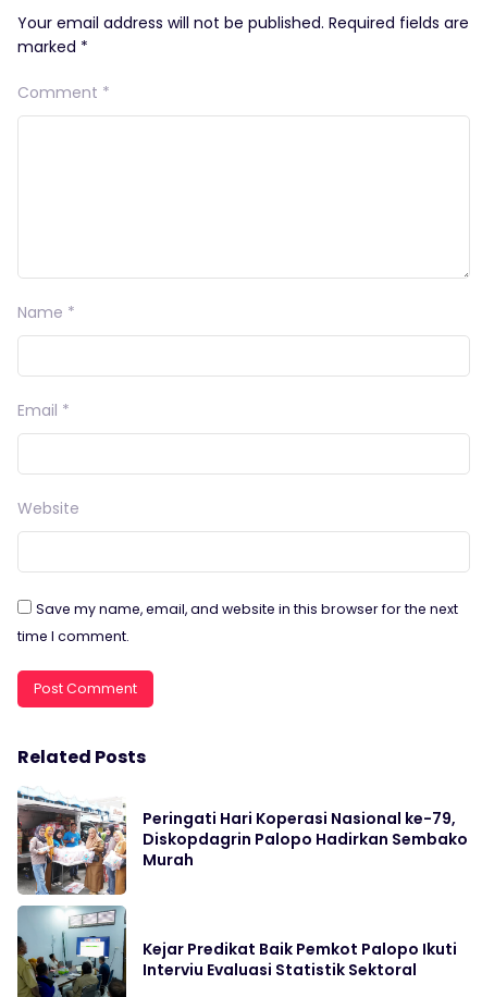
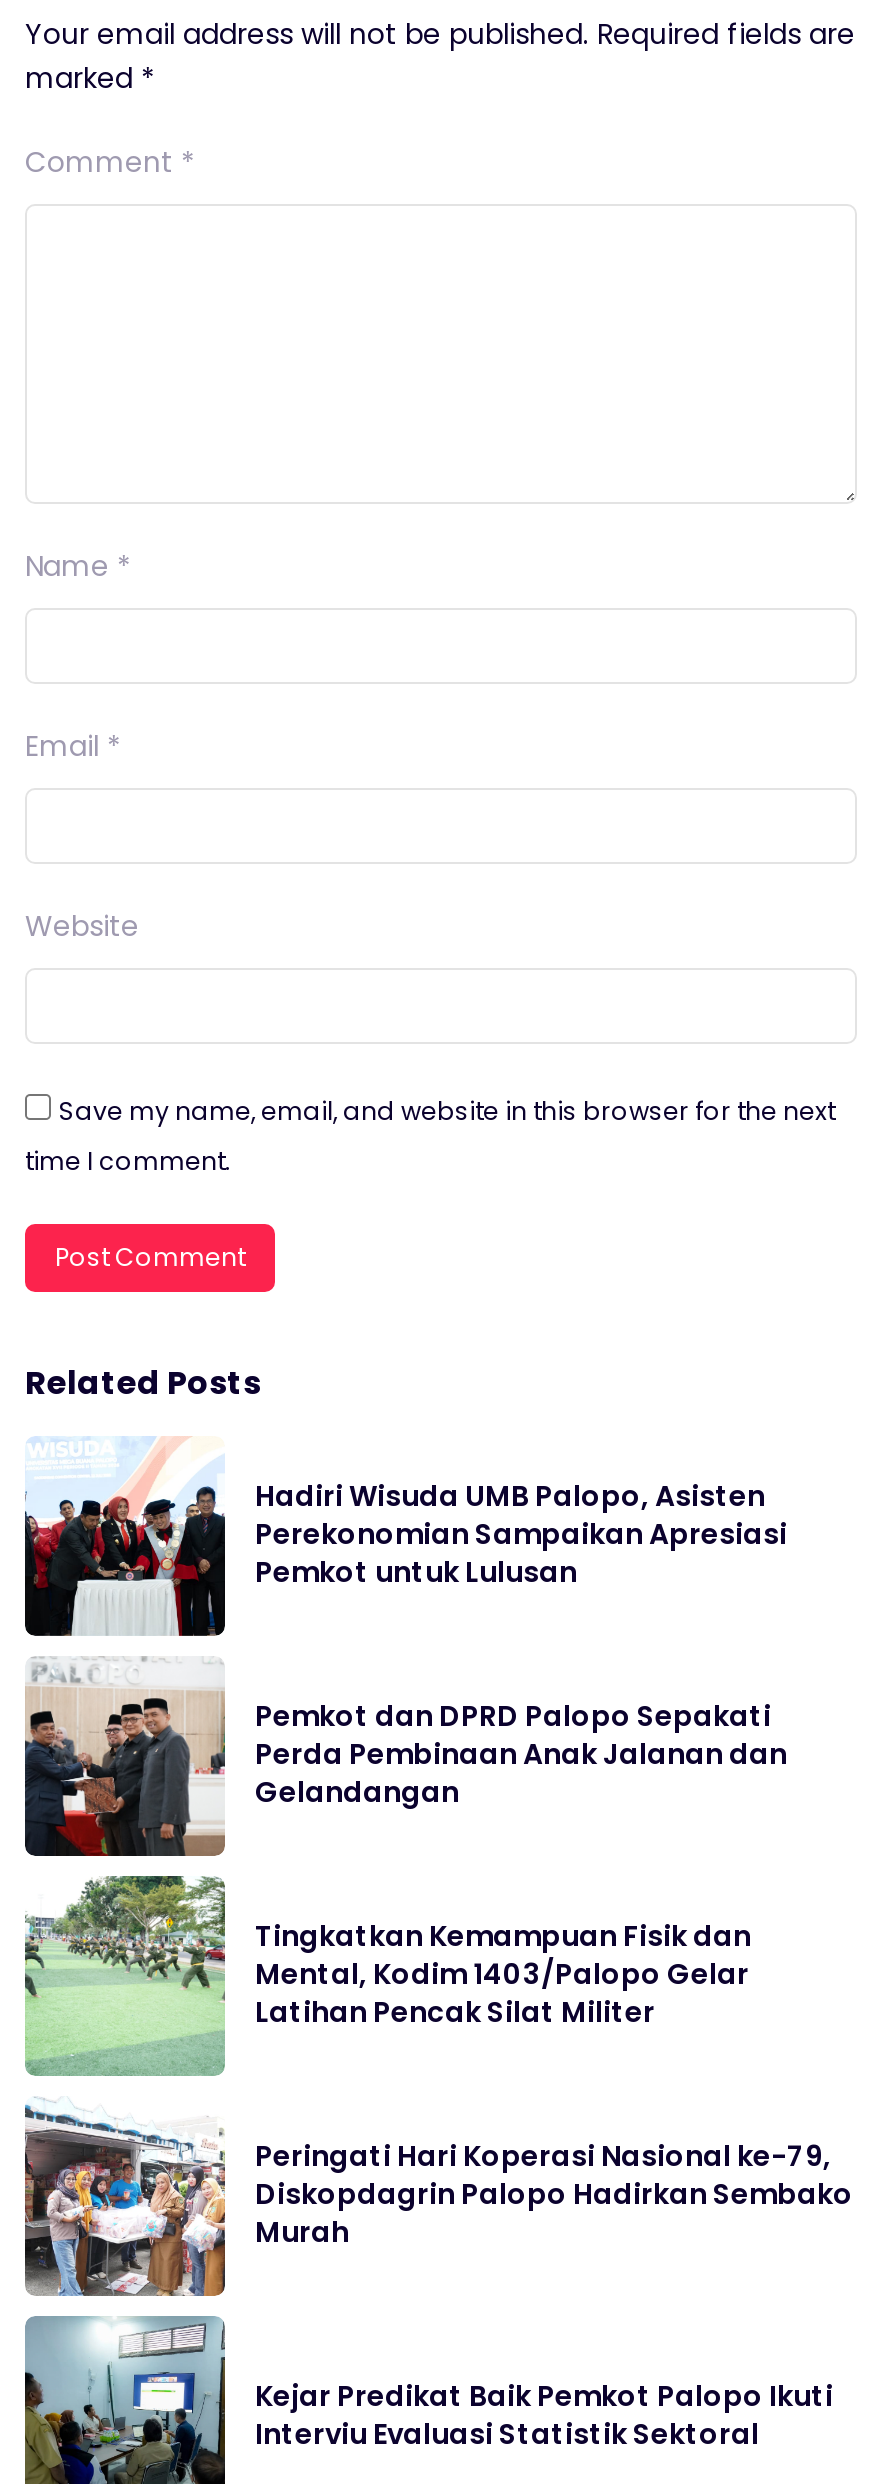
none -> [23,1436,787,1638] [image] | Hadiri Wisuda UMB Palopo, Asisten | Perekonomian Sampaikan Apresiasi | Pemkot untuk Lulusan
none -> [25,1658,787,1858] [image] | Pemkot dan DPRD Palopo Sepakati | Perda Pembinaan Anak Jalanan dan | Gelandangan
none -> [25,1874,751,2078] [image] | Tingkatkan Kemampuan Fisik dan | Mental, Kodim 1403/Palopo Gelar | Latihan Pencak Silat Militer

